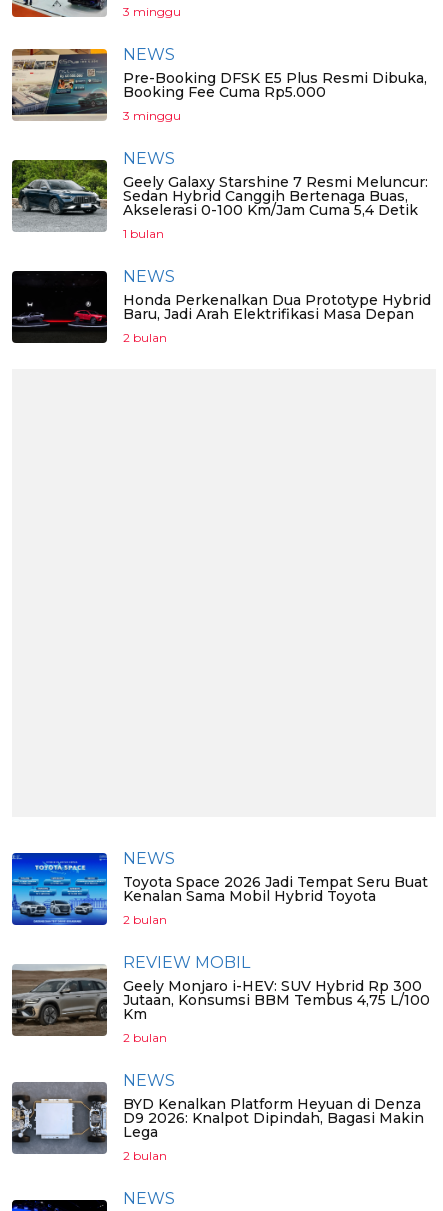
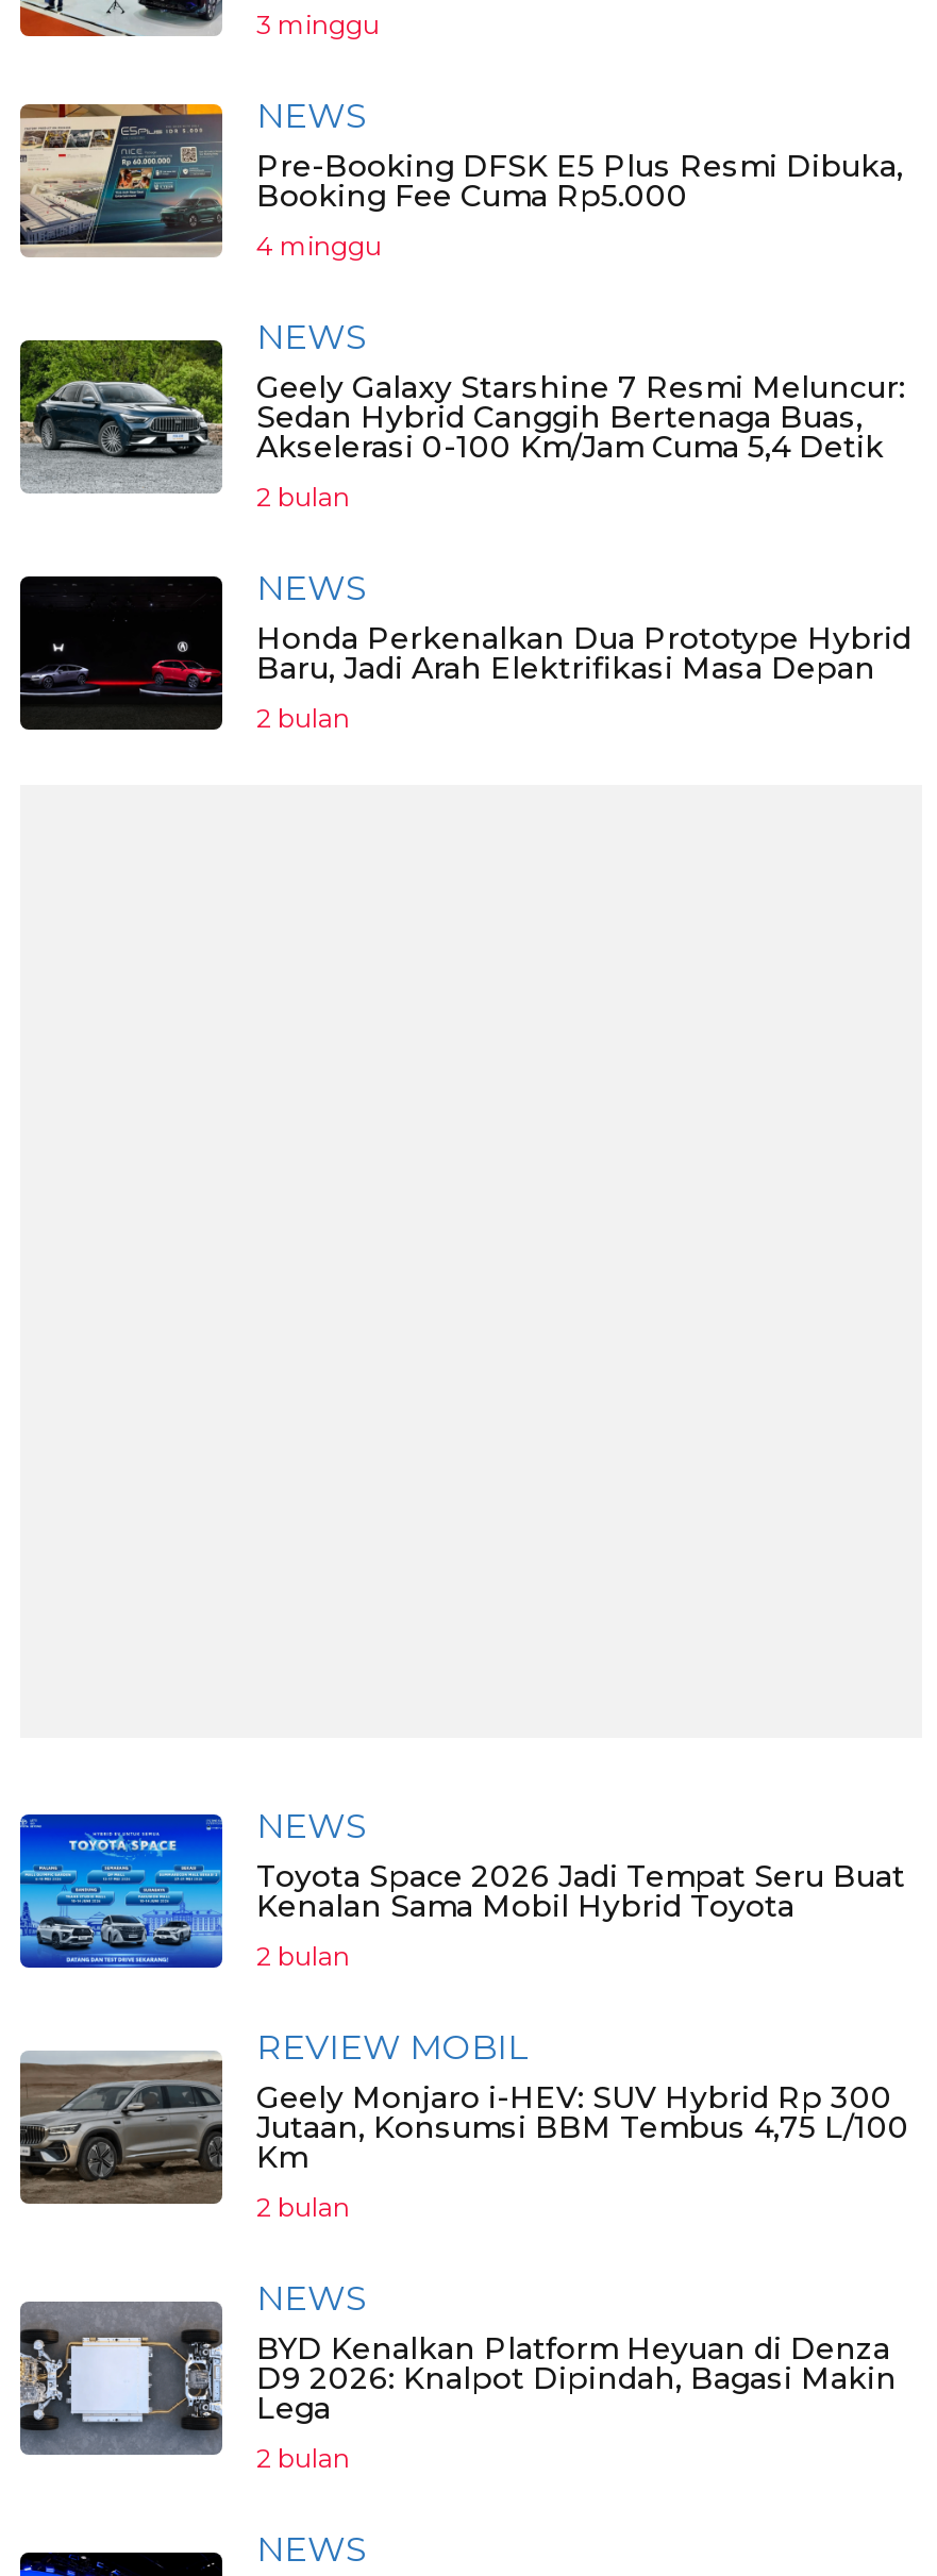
[123,108,181,123] 3 minggu -> [256,230,382,262] 4 minggu
[123,226,164,241] 1 bulan -> [256,481,350,513] 2 bulan

